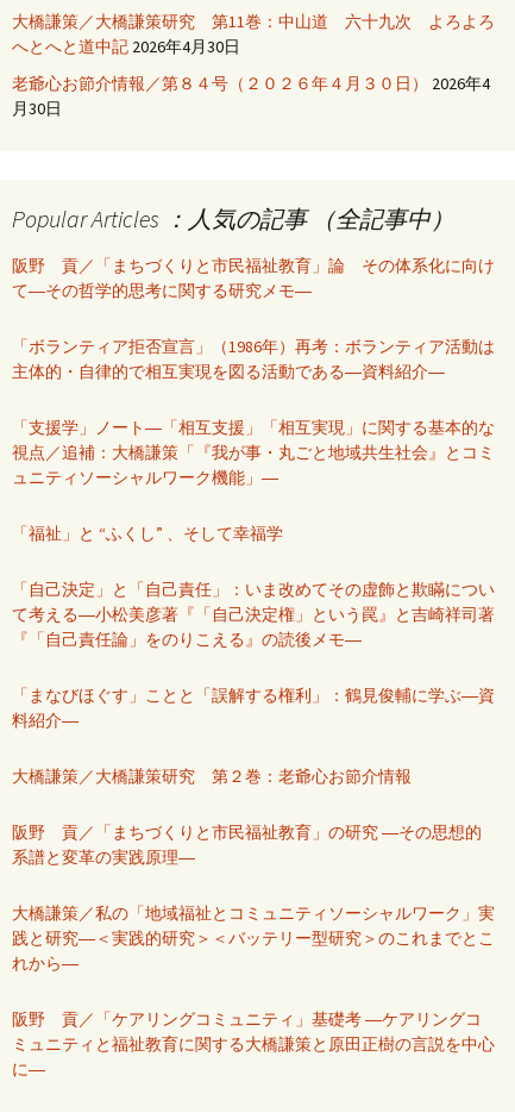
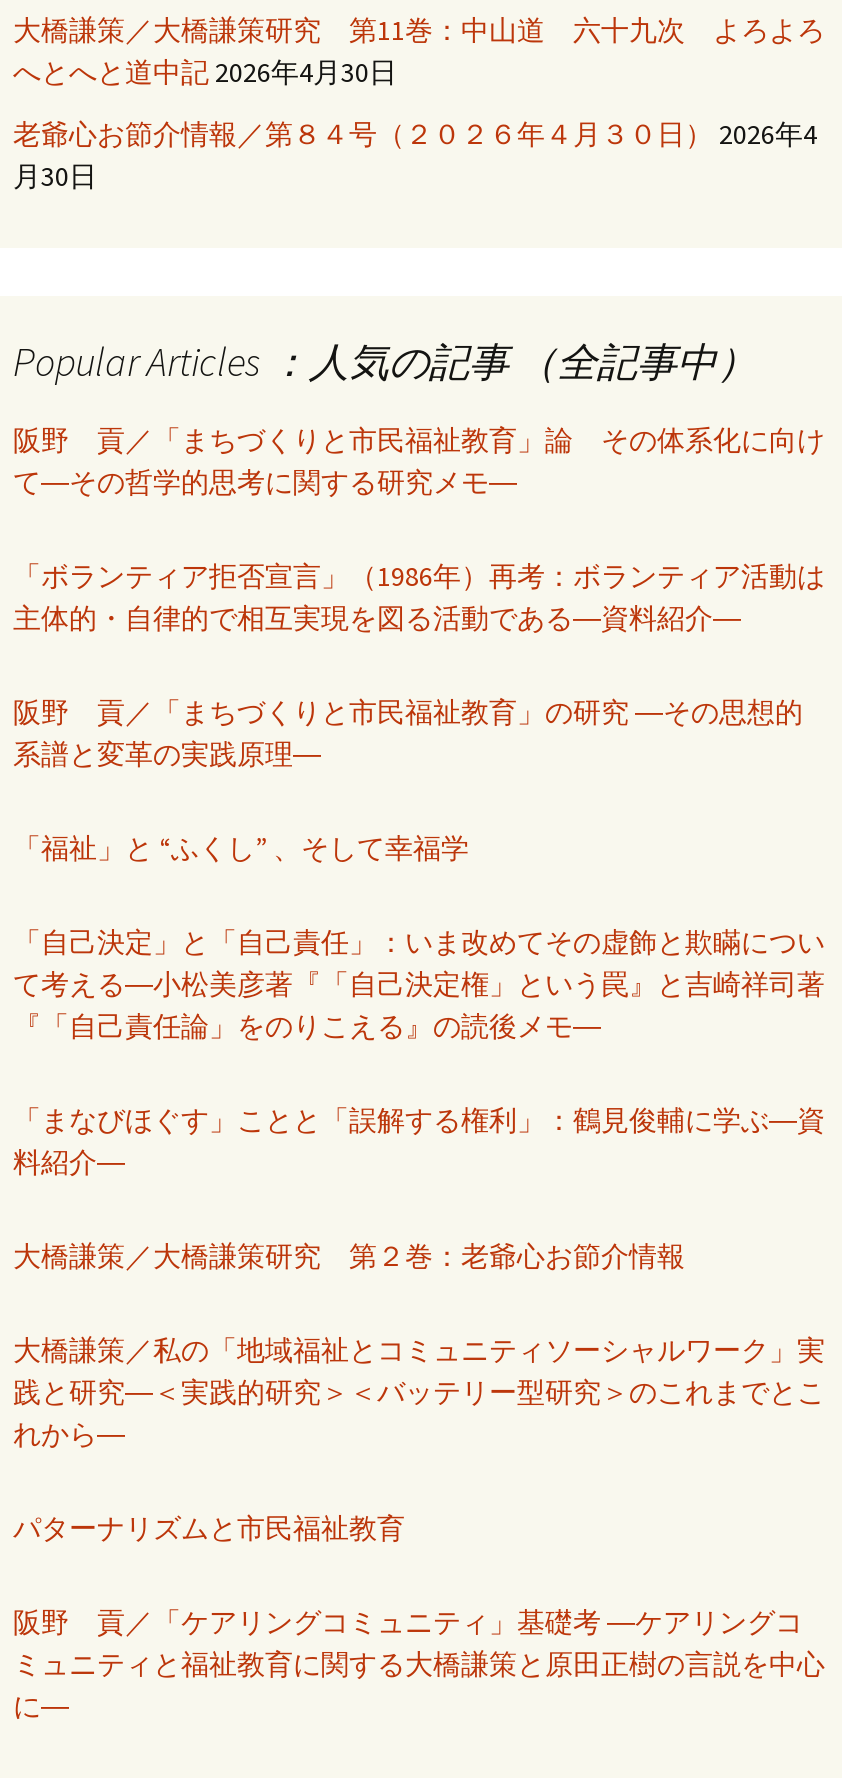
[12,416,495,488] 「支援学」ノート―「相互支援」「相互実現」に関する基本的な | 視点／追補：大橋謙策「『我が事・丸ごと地域共生社会』とコミ | ュニティソーシャルワーク機能」― -> none
moved [12,821,482,867] -> [13,693,803,771]: 阪野 貢／「まちづくりと市民福祉教育」の研究 ―その思想的 | 系譜と変革の実践原理―
moved [12,902,495,973] -> [13,1331,825,1451]: 大橋謙策／私の「地域福祉とコミュニティソーシャルワーク」実 | 践と研究―＜実践的研究＞＜バッテリー型研究＞のこれまでとこ | れから―
none -> [13,1509,405,1545] パターナリズムと市民福祉教育

